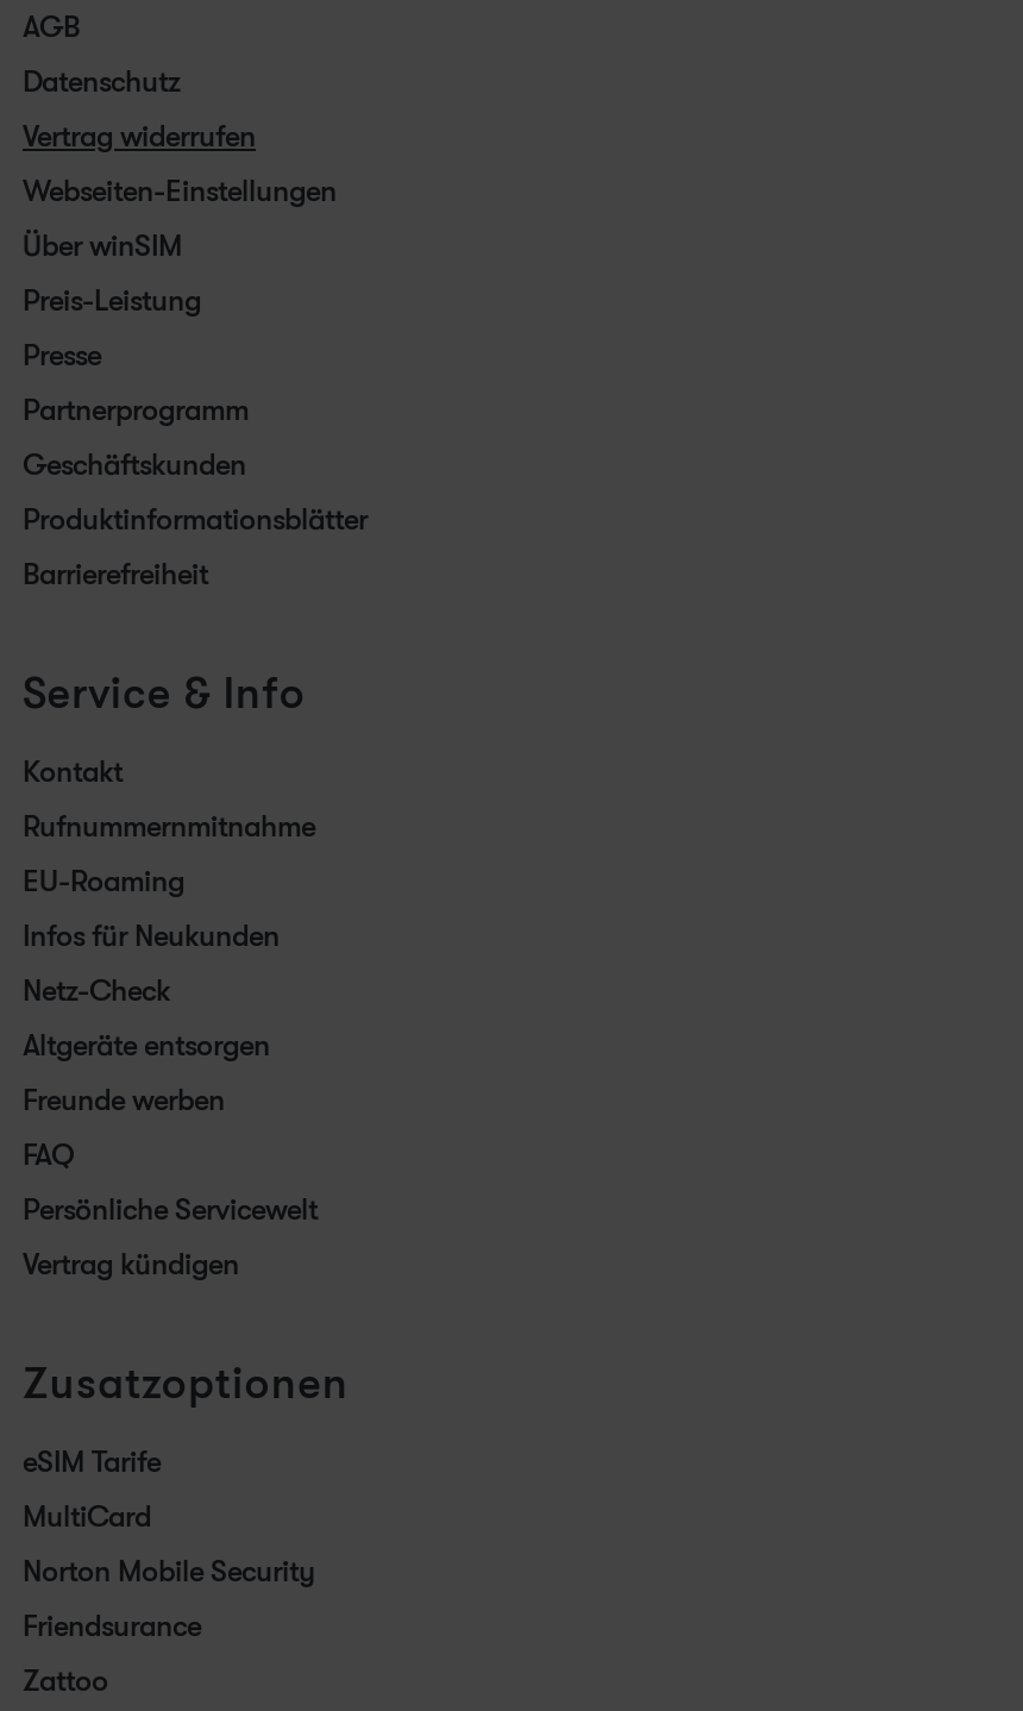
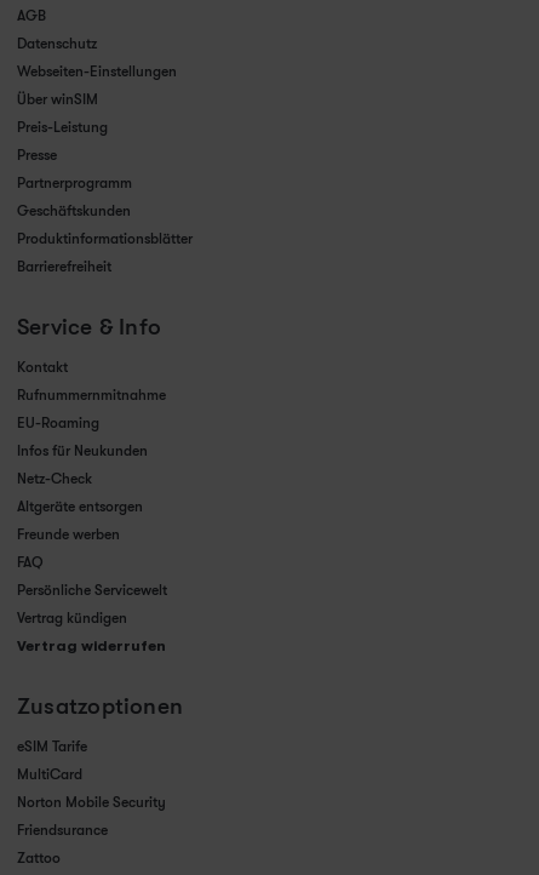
moved [23,121,256,154] -> [17,638,166,655]: Vertrag widerrufen
moved [23,176,368,1282] -> [17,64,193,627]: Webseiten-Einstellungen | Über winSIM | Preis-Leistung | ... | Persönliche Servicewelt | Vertrag kündigen

